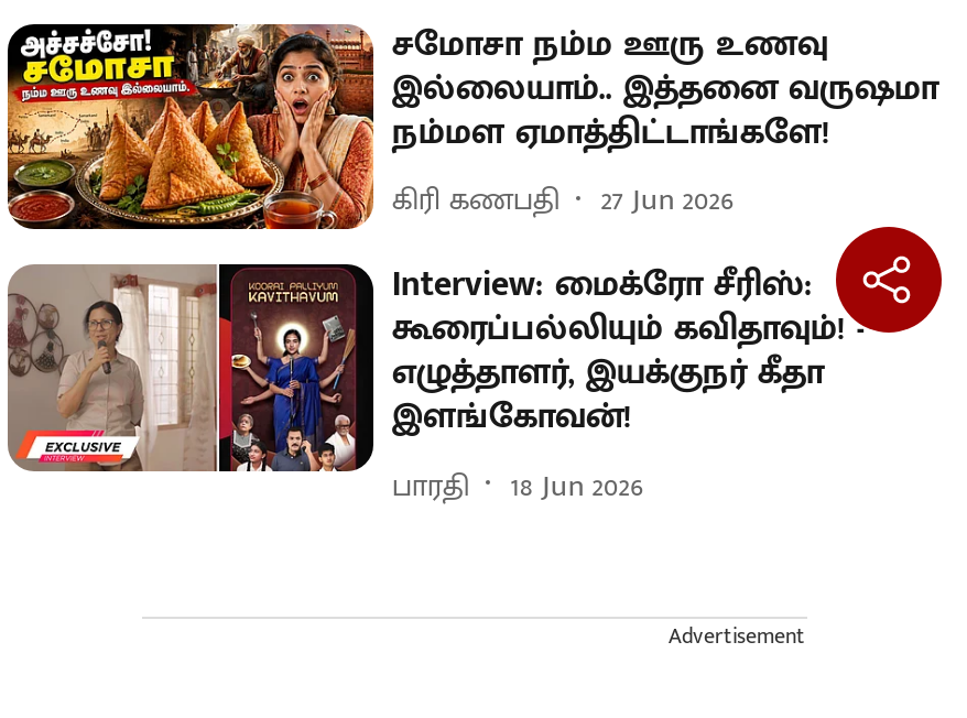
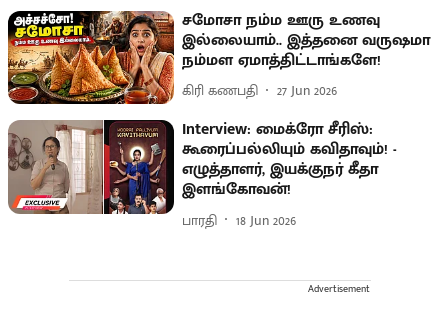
[834,225,944,335] [image] -> none

